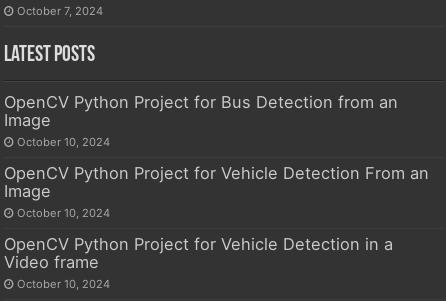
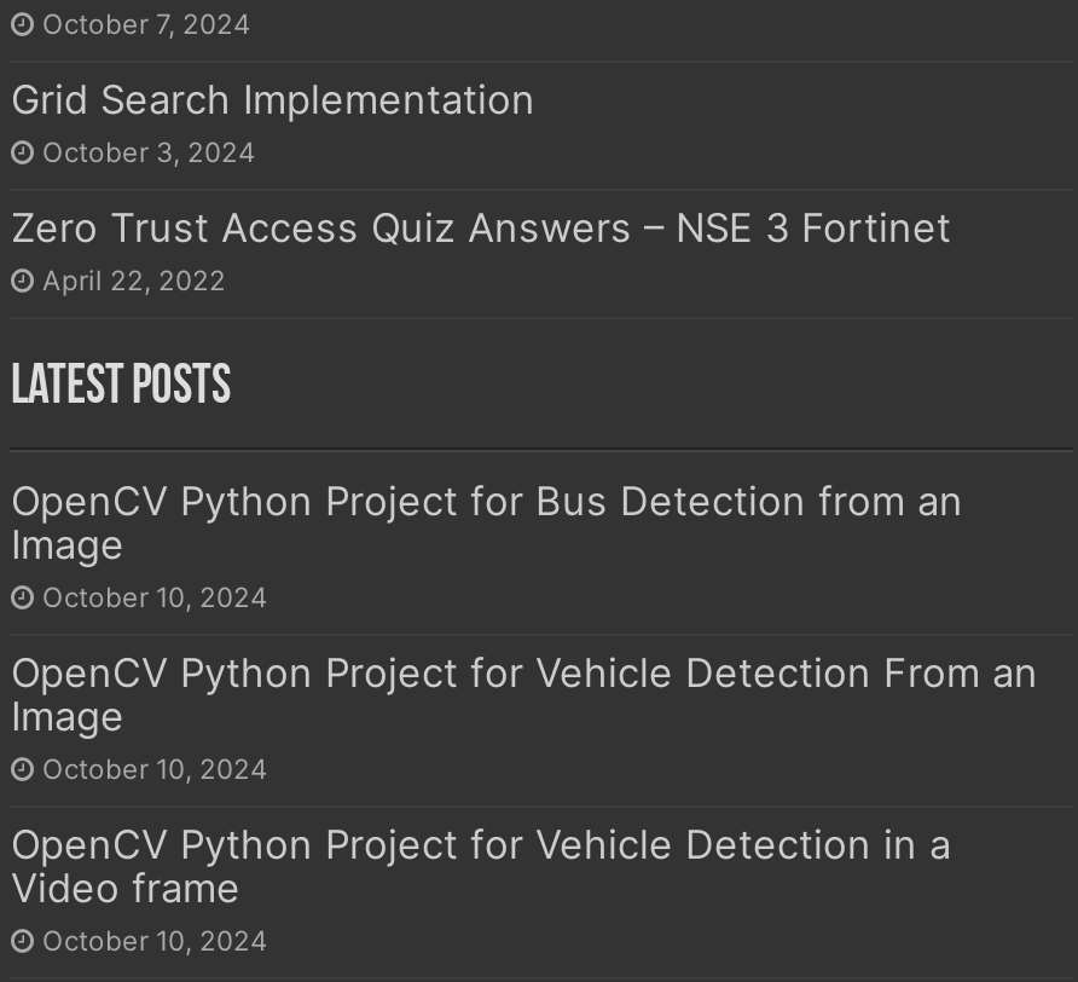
none -> [11,76,951,299] Grid Search Implementation | October 3, 2024 | Zero Trust Access Quiz Answers – NSE 3 Fortinet | April 22, 2022

